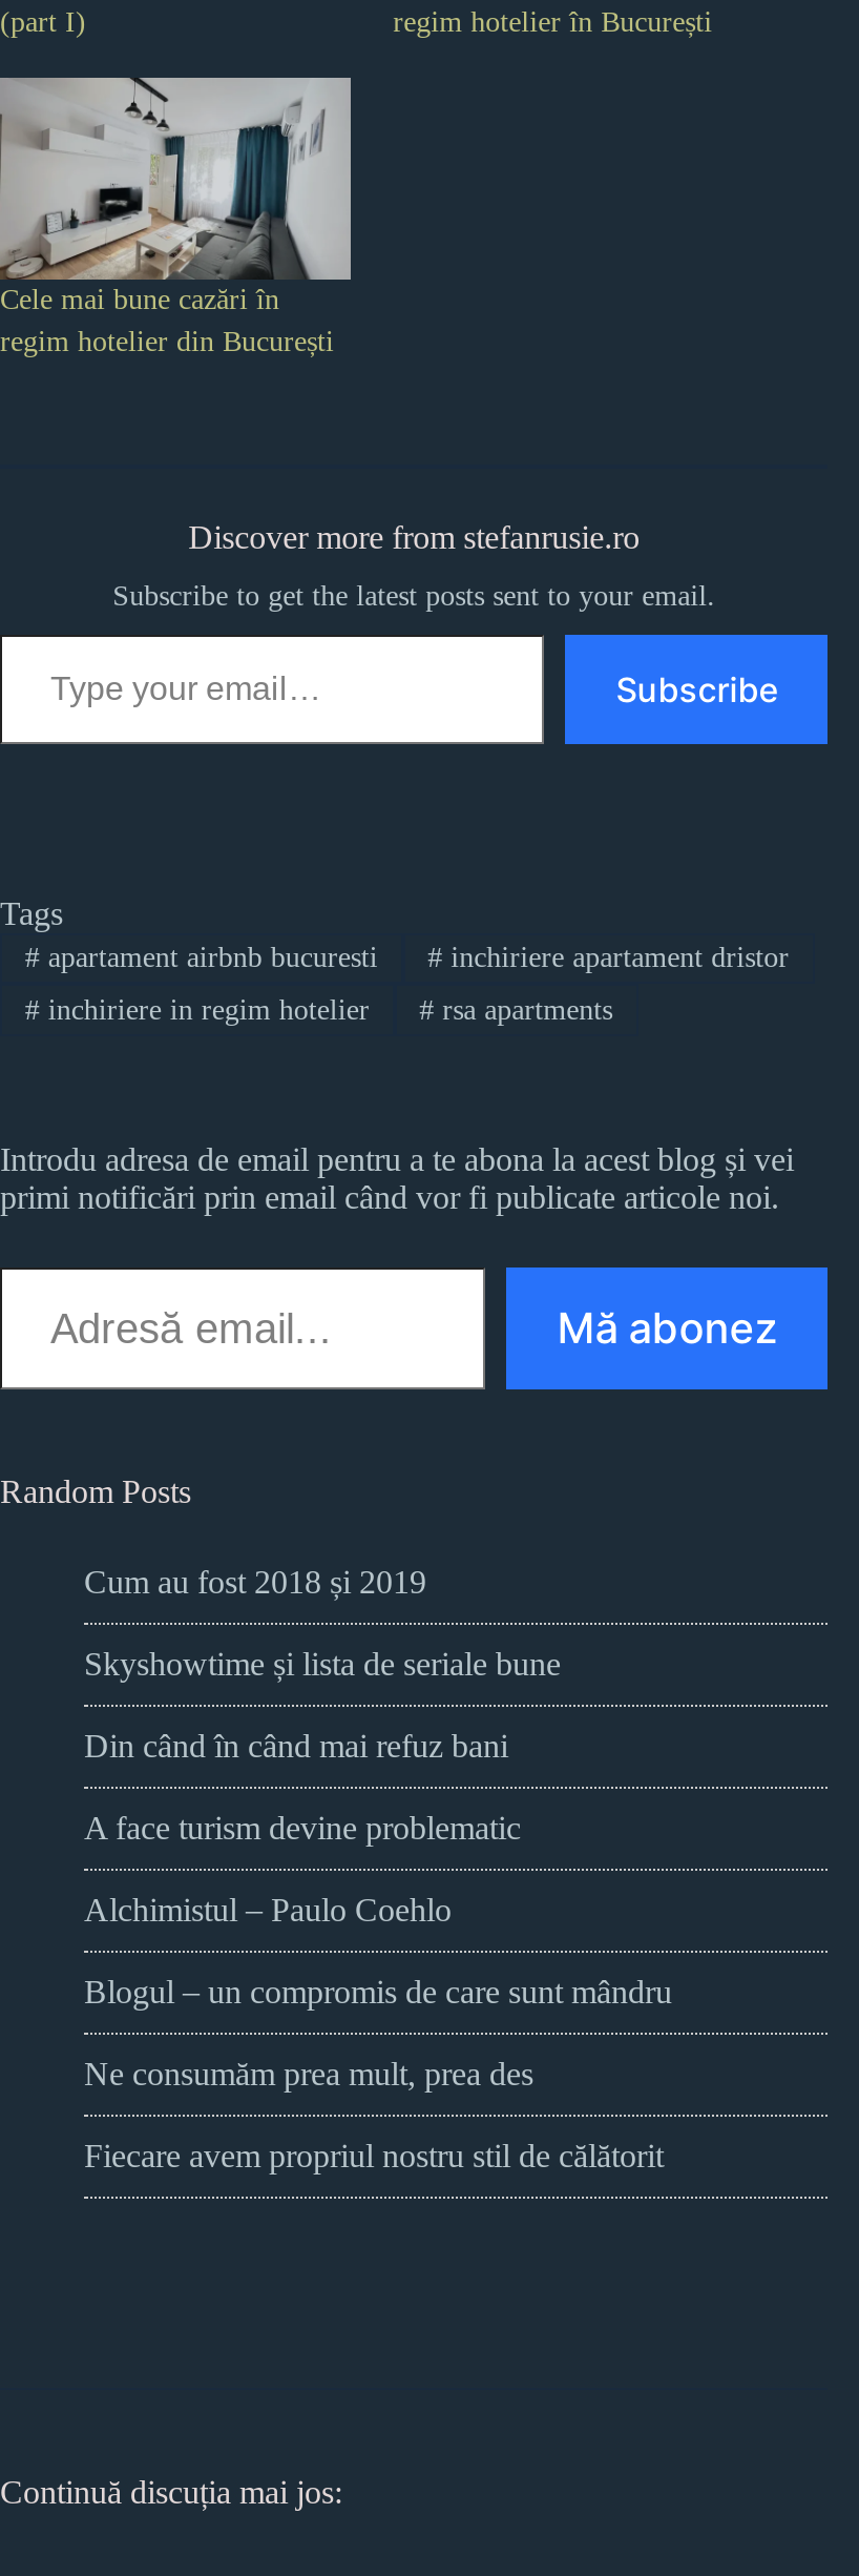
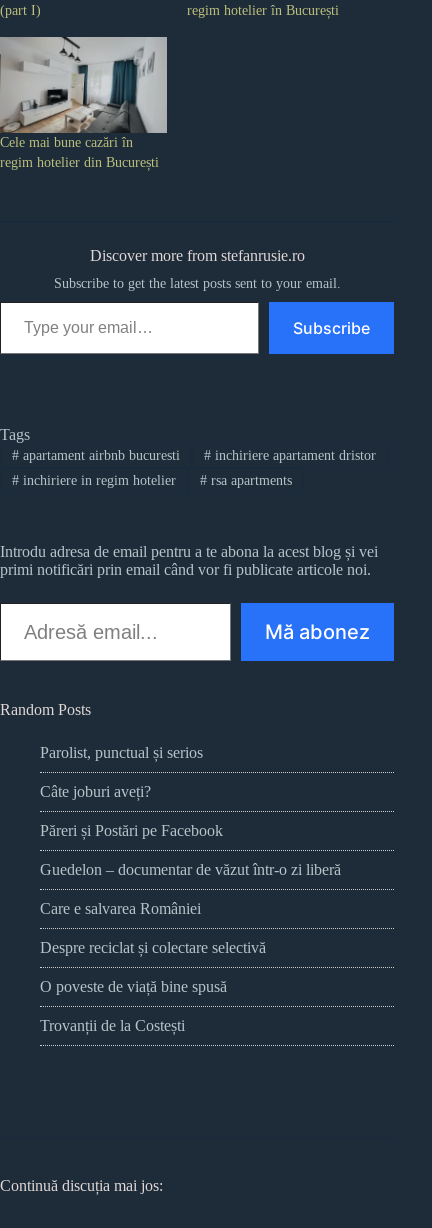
[84,1563,426,1599] Cum au fost 2018 și 2019 -> [40,743,203,760] Parolist, punctual și serios
[84,1645,561,1681] Skyshowtime și lista de seriale bune -> [40,782,151,799] Câte joburi aveți?
[84,1727,508,1763] Din când în când mai refuz bani -> [40,821,223,838] Păreri și Postări pe Facebook
[84,1809,521,1845] A face turism devine problematic -> [40,860,341,877] Guedelon – documentar de văzut într-o zi liberă
[84,1891,452,1926] Alchimistul – Paulo Coehlo -> [40,899,201,916] Care e salvarea României
[84,1973,672,2008] Blogul – un compromis de care sunt mândru -> [40,938,266,955] Despre reciclat și colectare selectivă
[84,2055,533,2090] Ne consumăm prea mult, prea des -> [40,977,227,994] O poveste de viață bine spusă
[84,2137,664,2172] Fiecare avem propriul nostru stil de călătorit -> [40,1016,185,1033] Trovanții de la Costești

